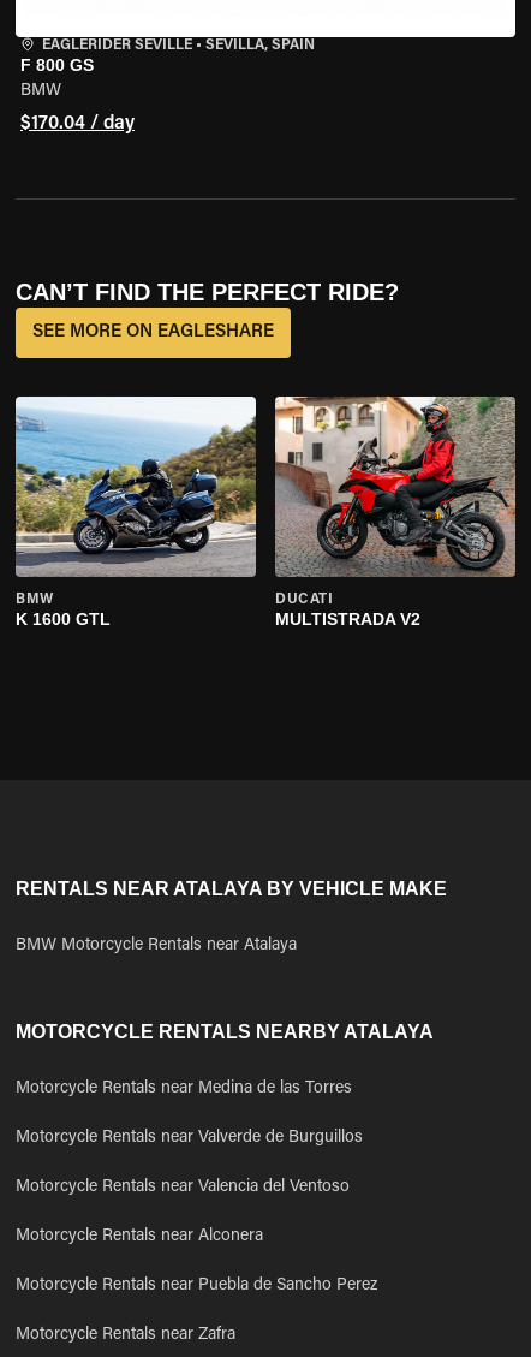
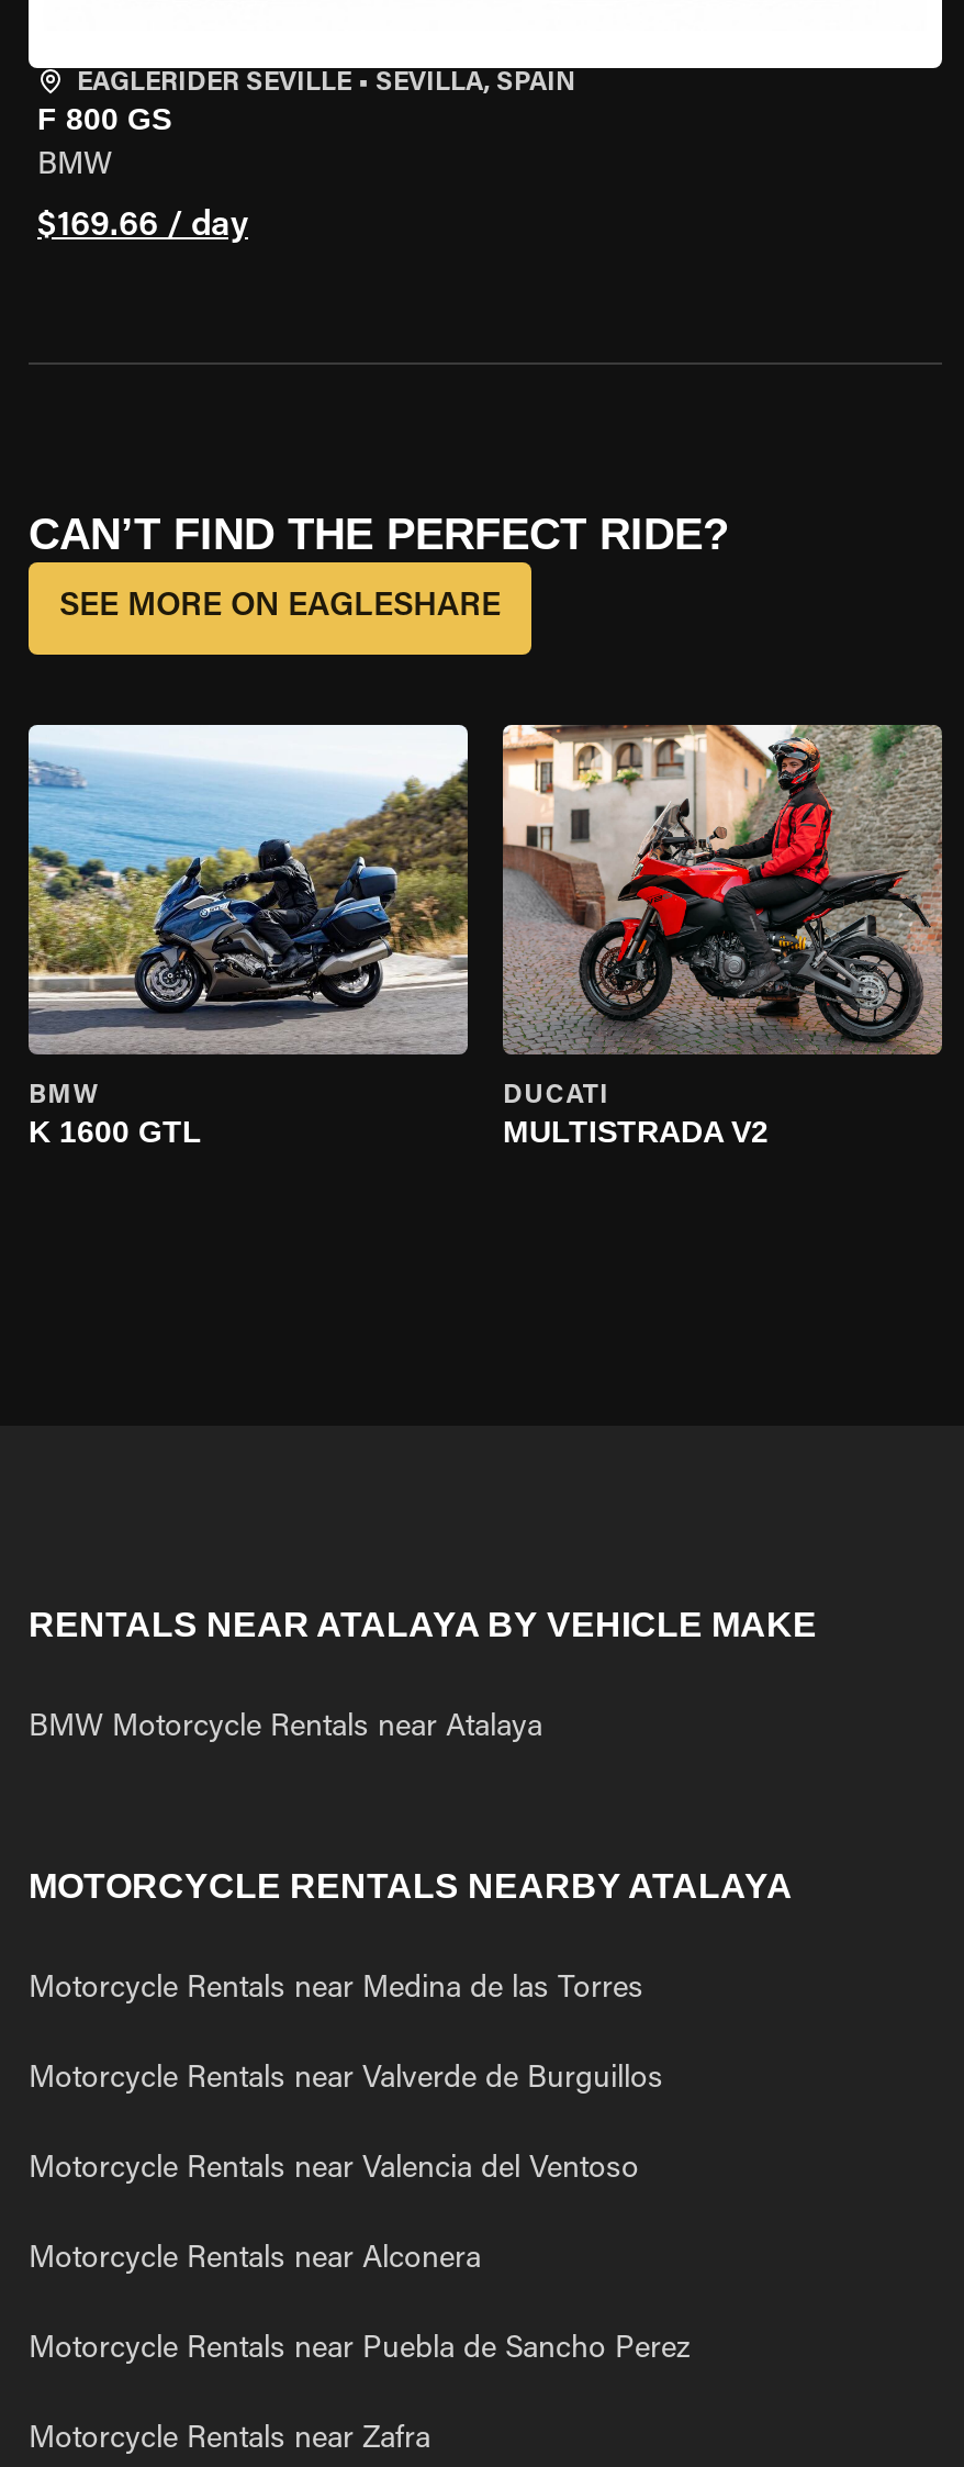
[20,114,135,133] $170.04 / day -> [37,209,248,244] $169.66 / day

